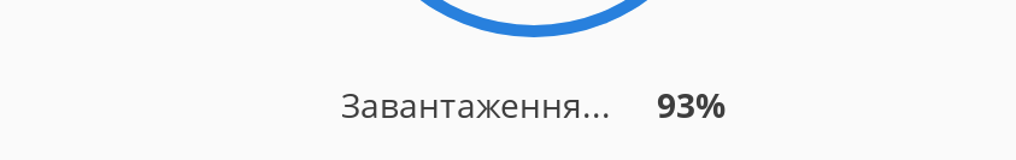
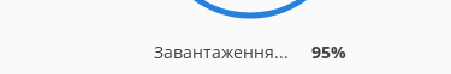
[341,81,727,126] Завантаження... 93% -> [154,40,346,63] Завантаження... 95%

